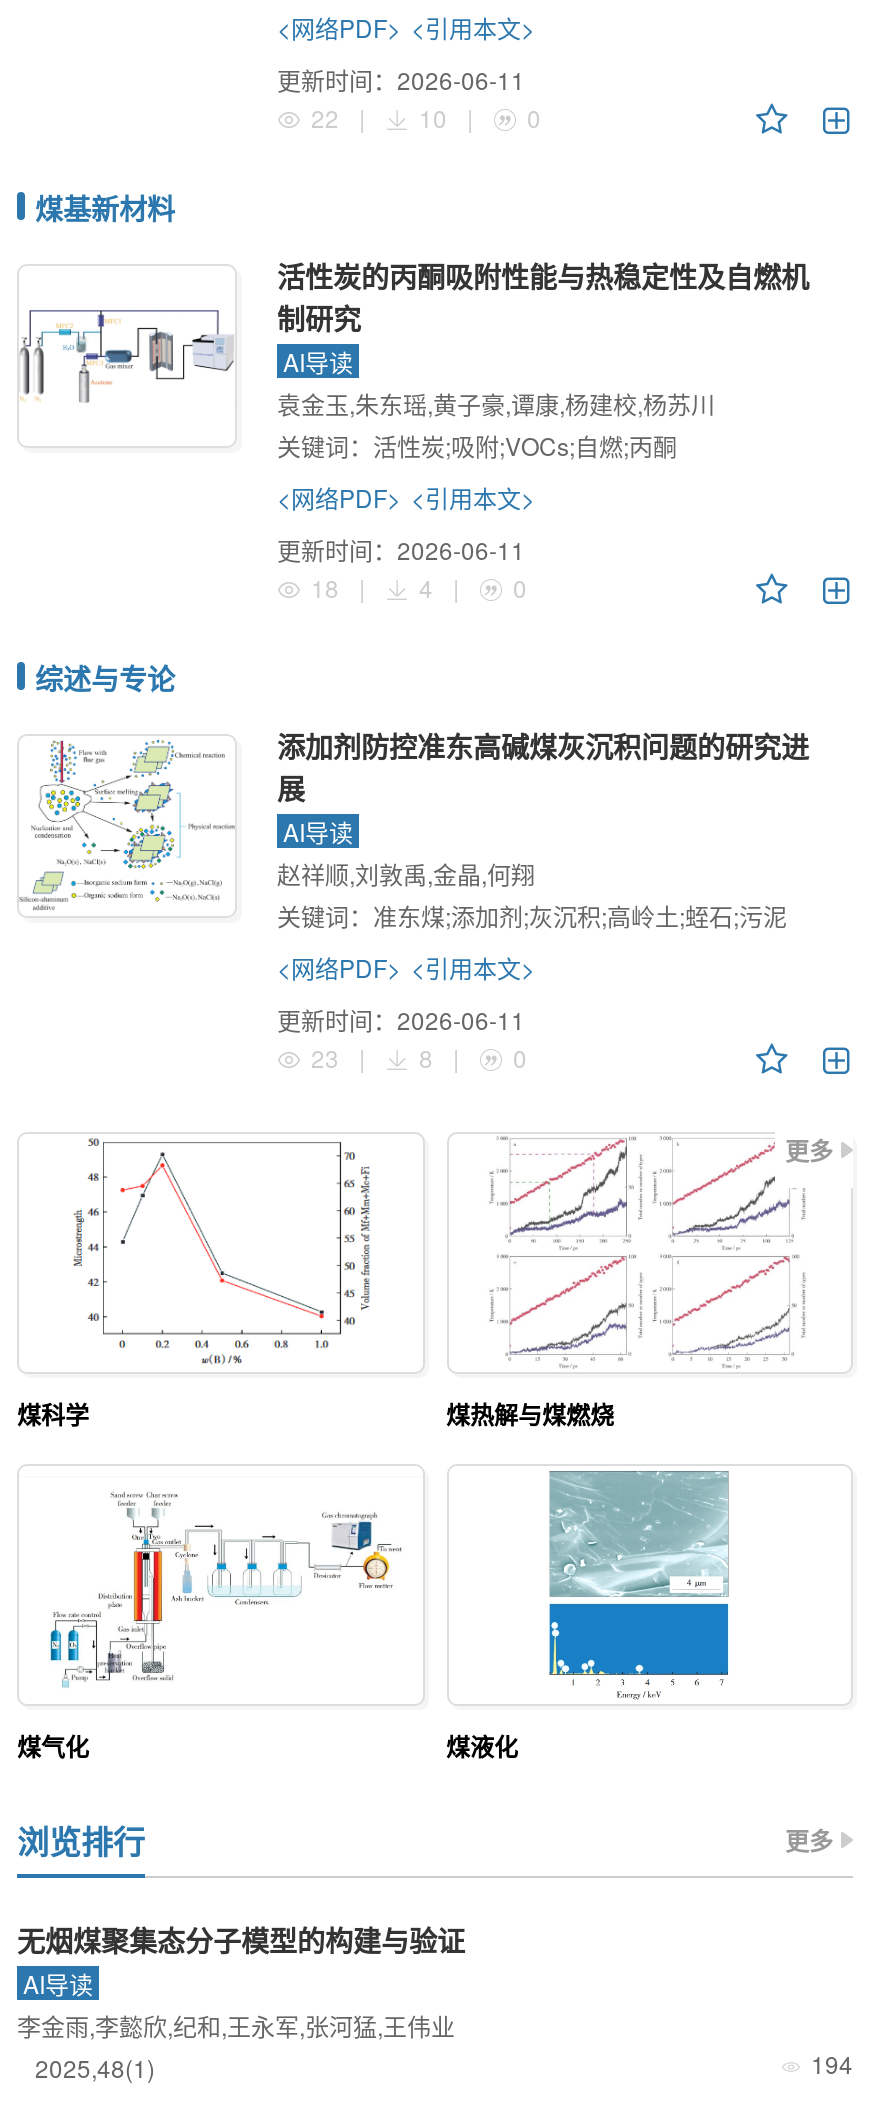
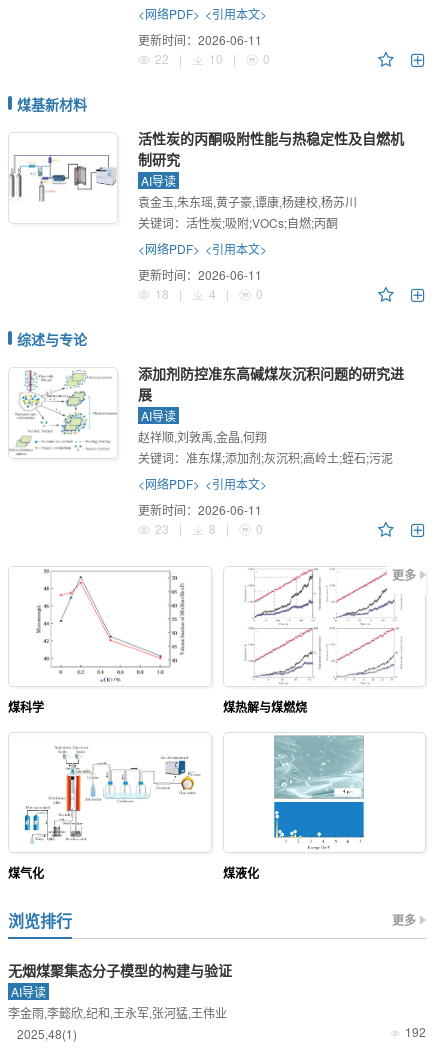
[811,2046,853,2080] 194 -> [405,1023,426,1040] 192

